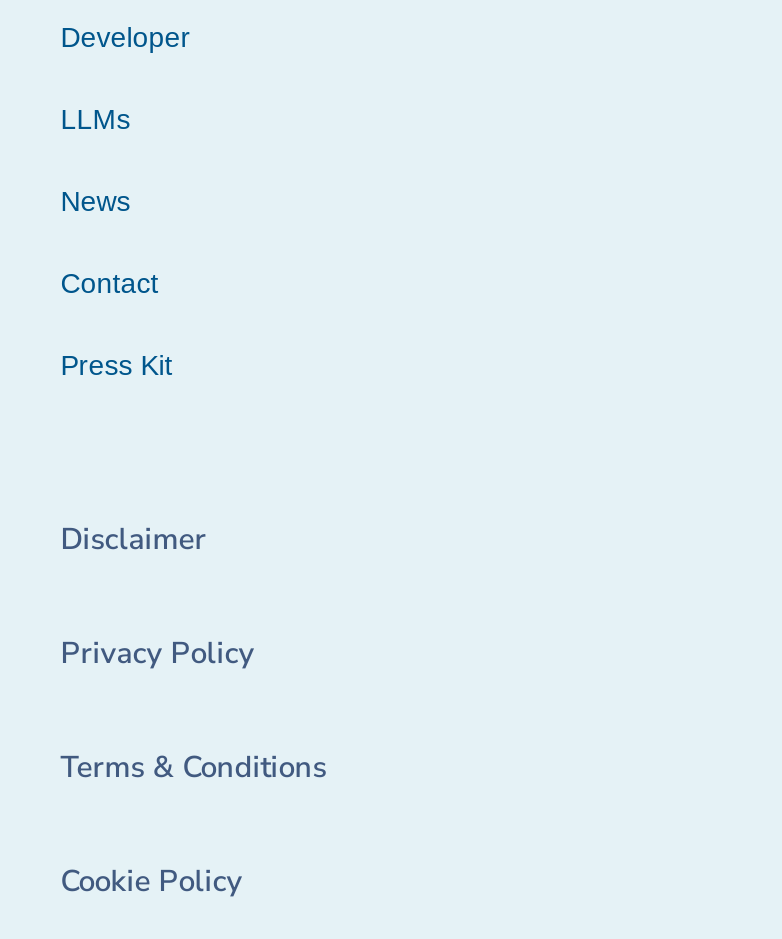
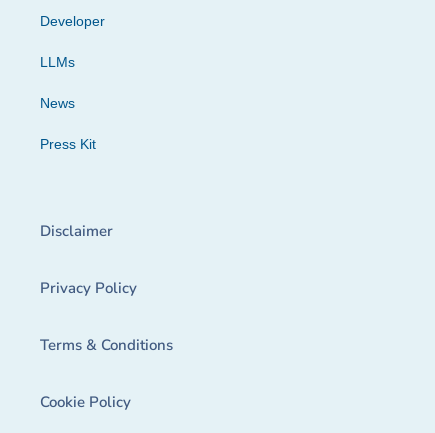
[61,268,159,300] Contact -> none

